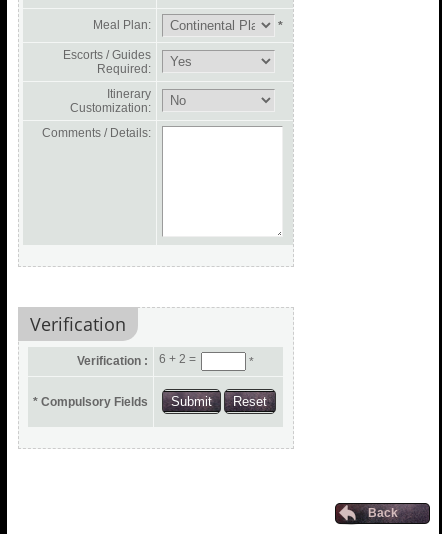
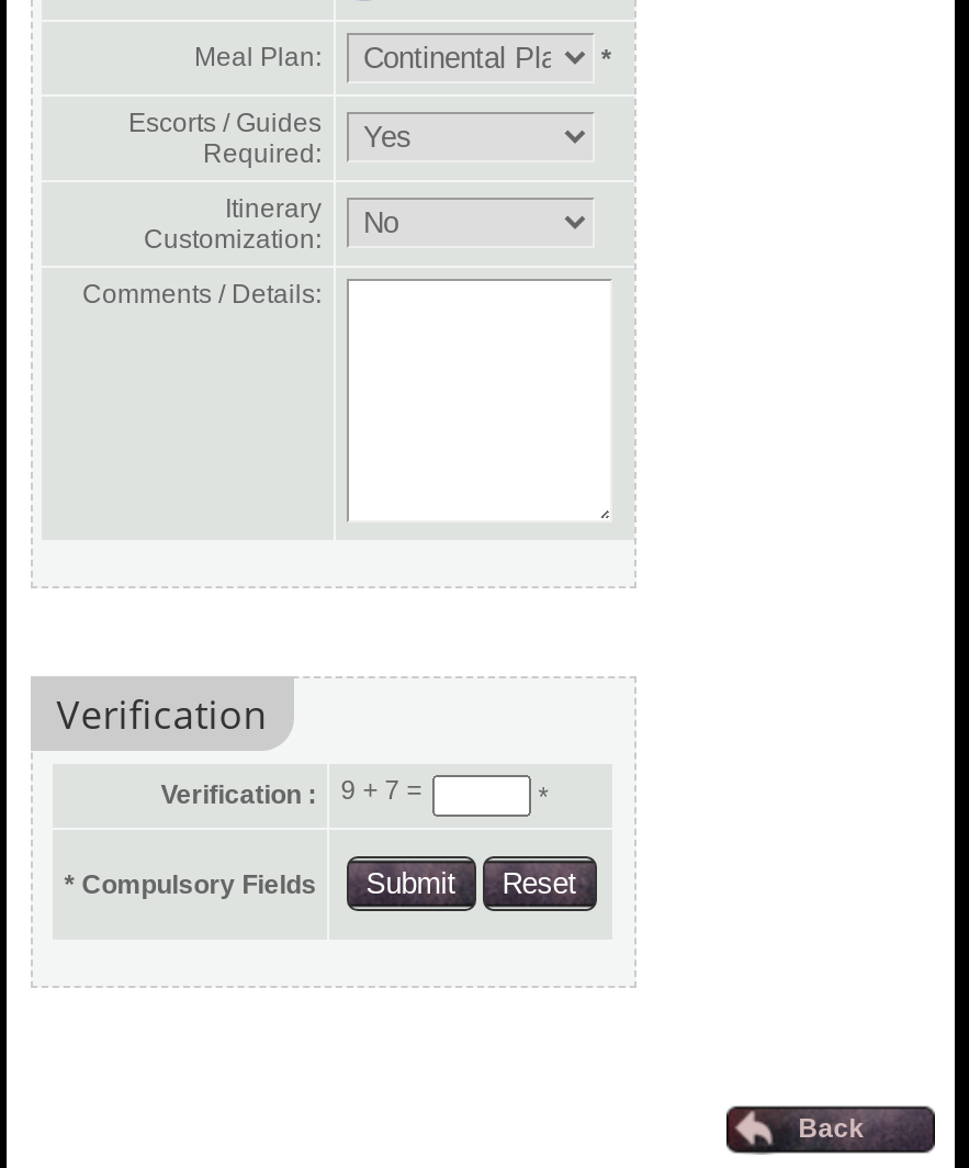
[77,352,196,368] Verification : 6 + 2 = -> [161,775,422,810] Verification : 9 + 7 =

